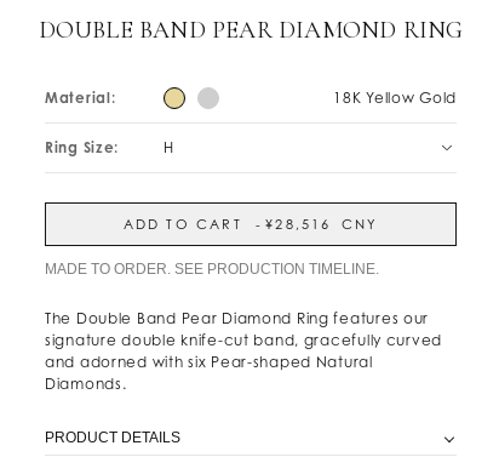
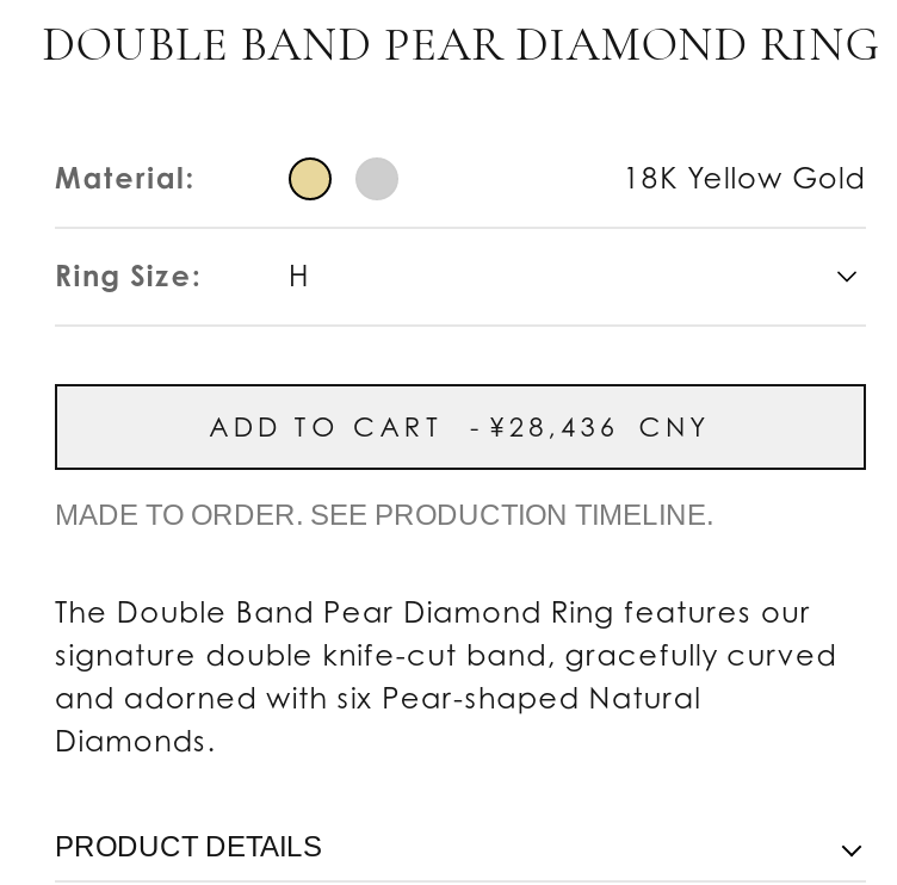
[123,215,378,232] ADD TO CART - ¥28,516 CNY -> [209,409,712,442] ADD TO CART - ¥28,436 CNY

